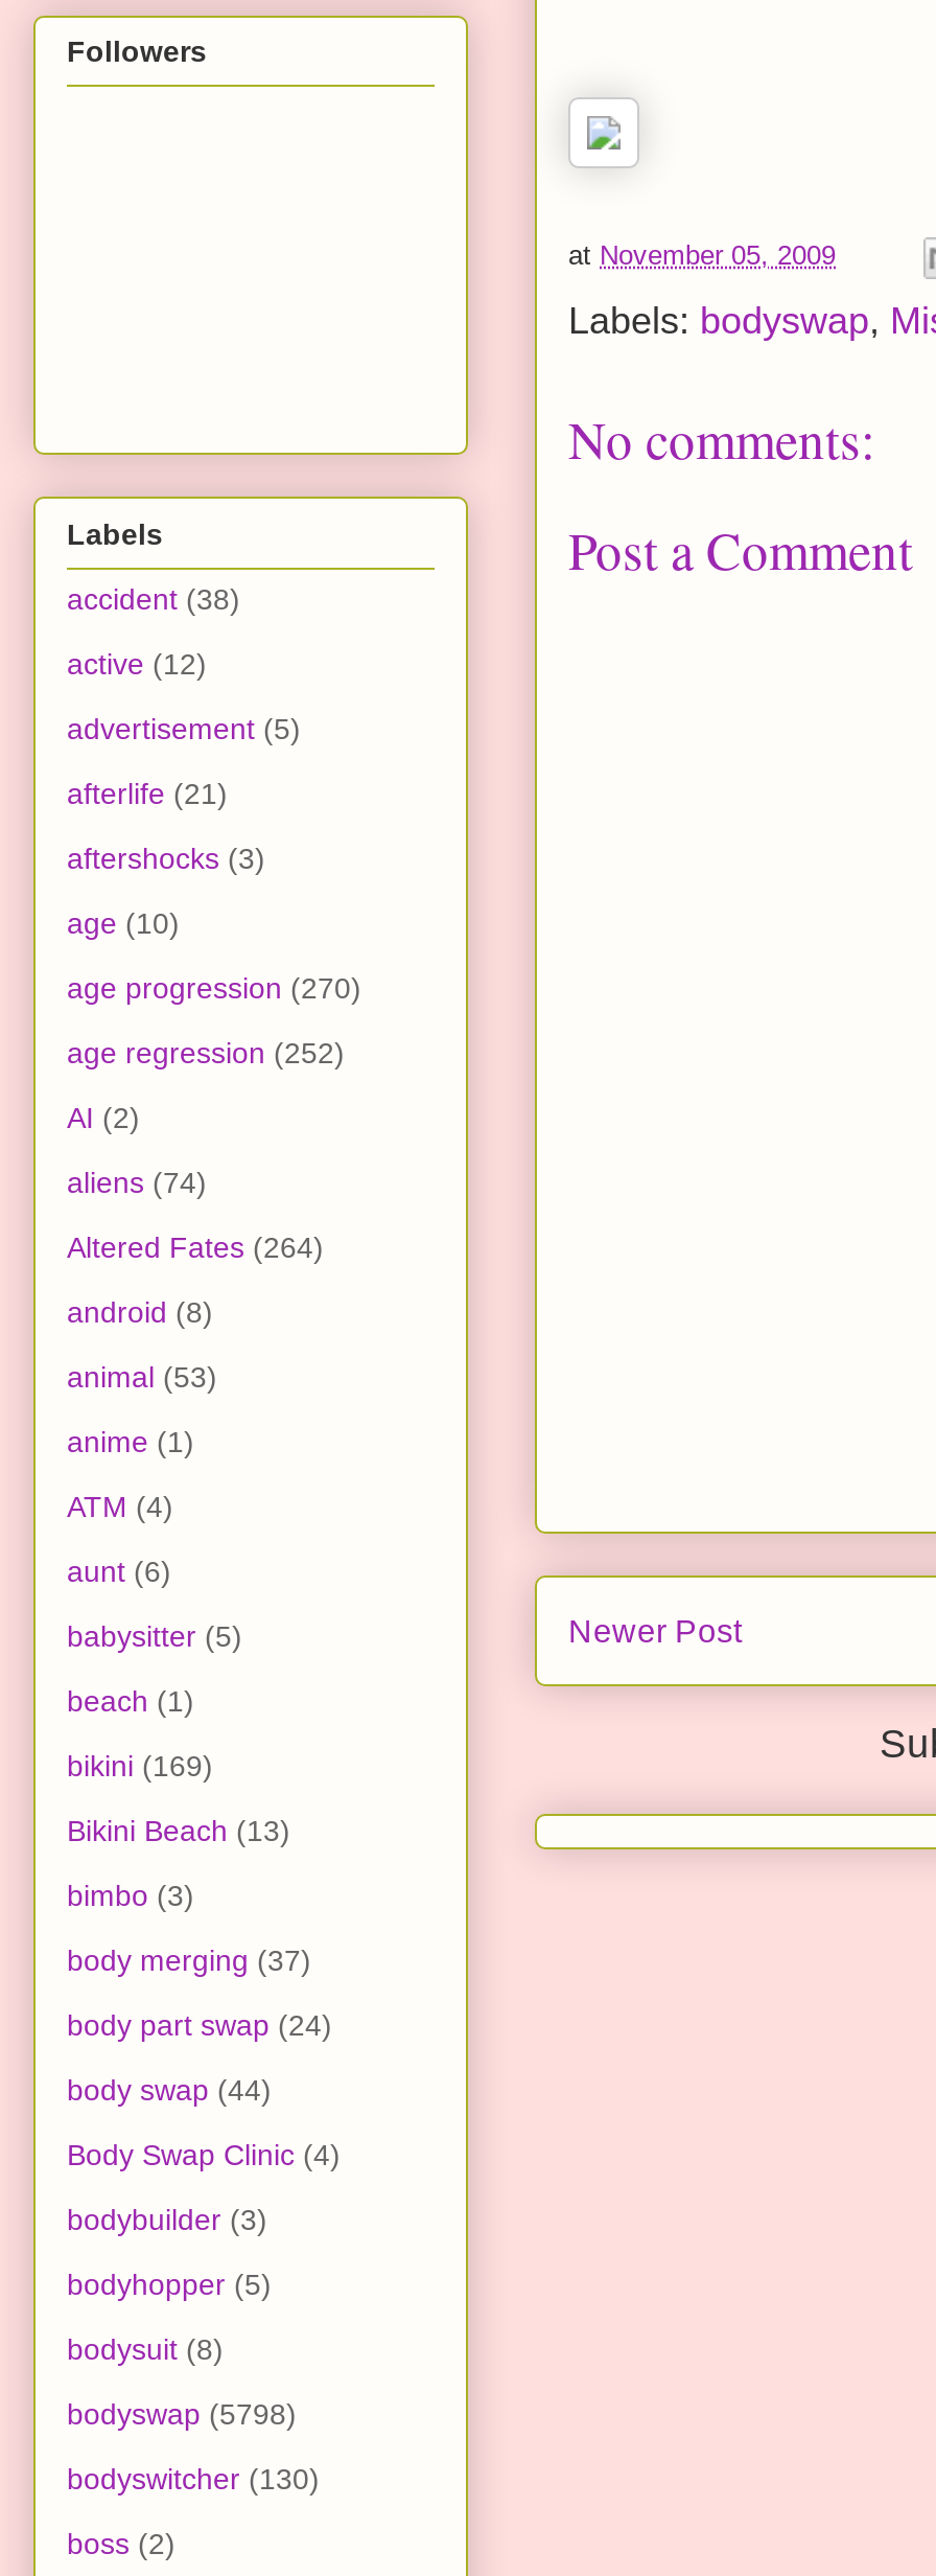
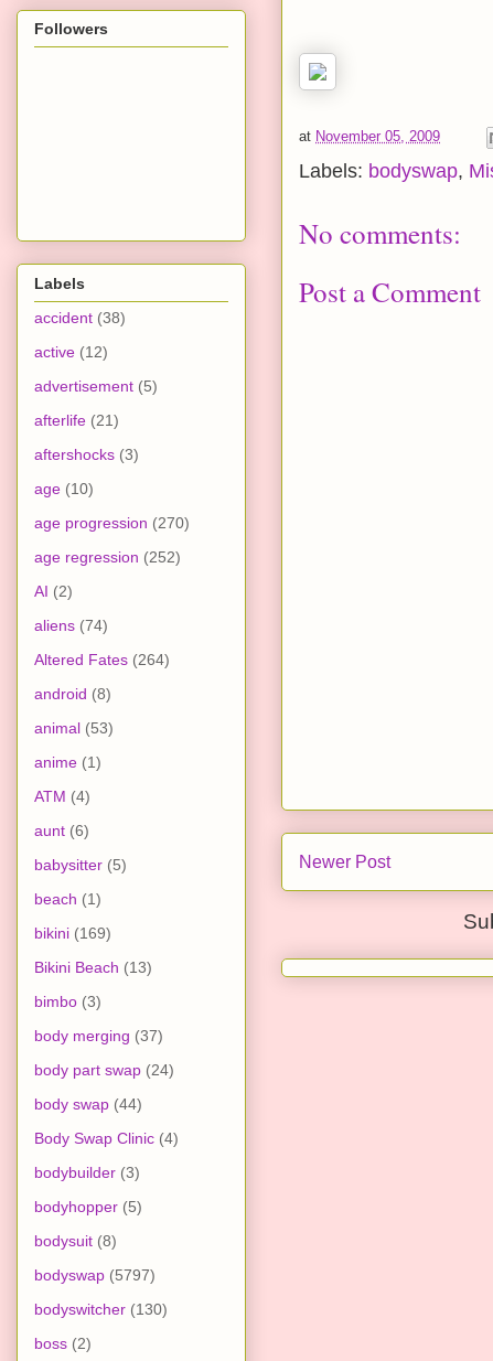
[67,2396,297,2430] bodyswap (5798) -> [34,1266,156,1283] bodyswap (5797)

